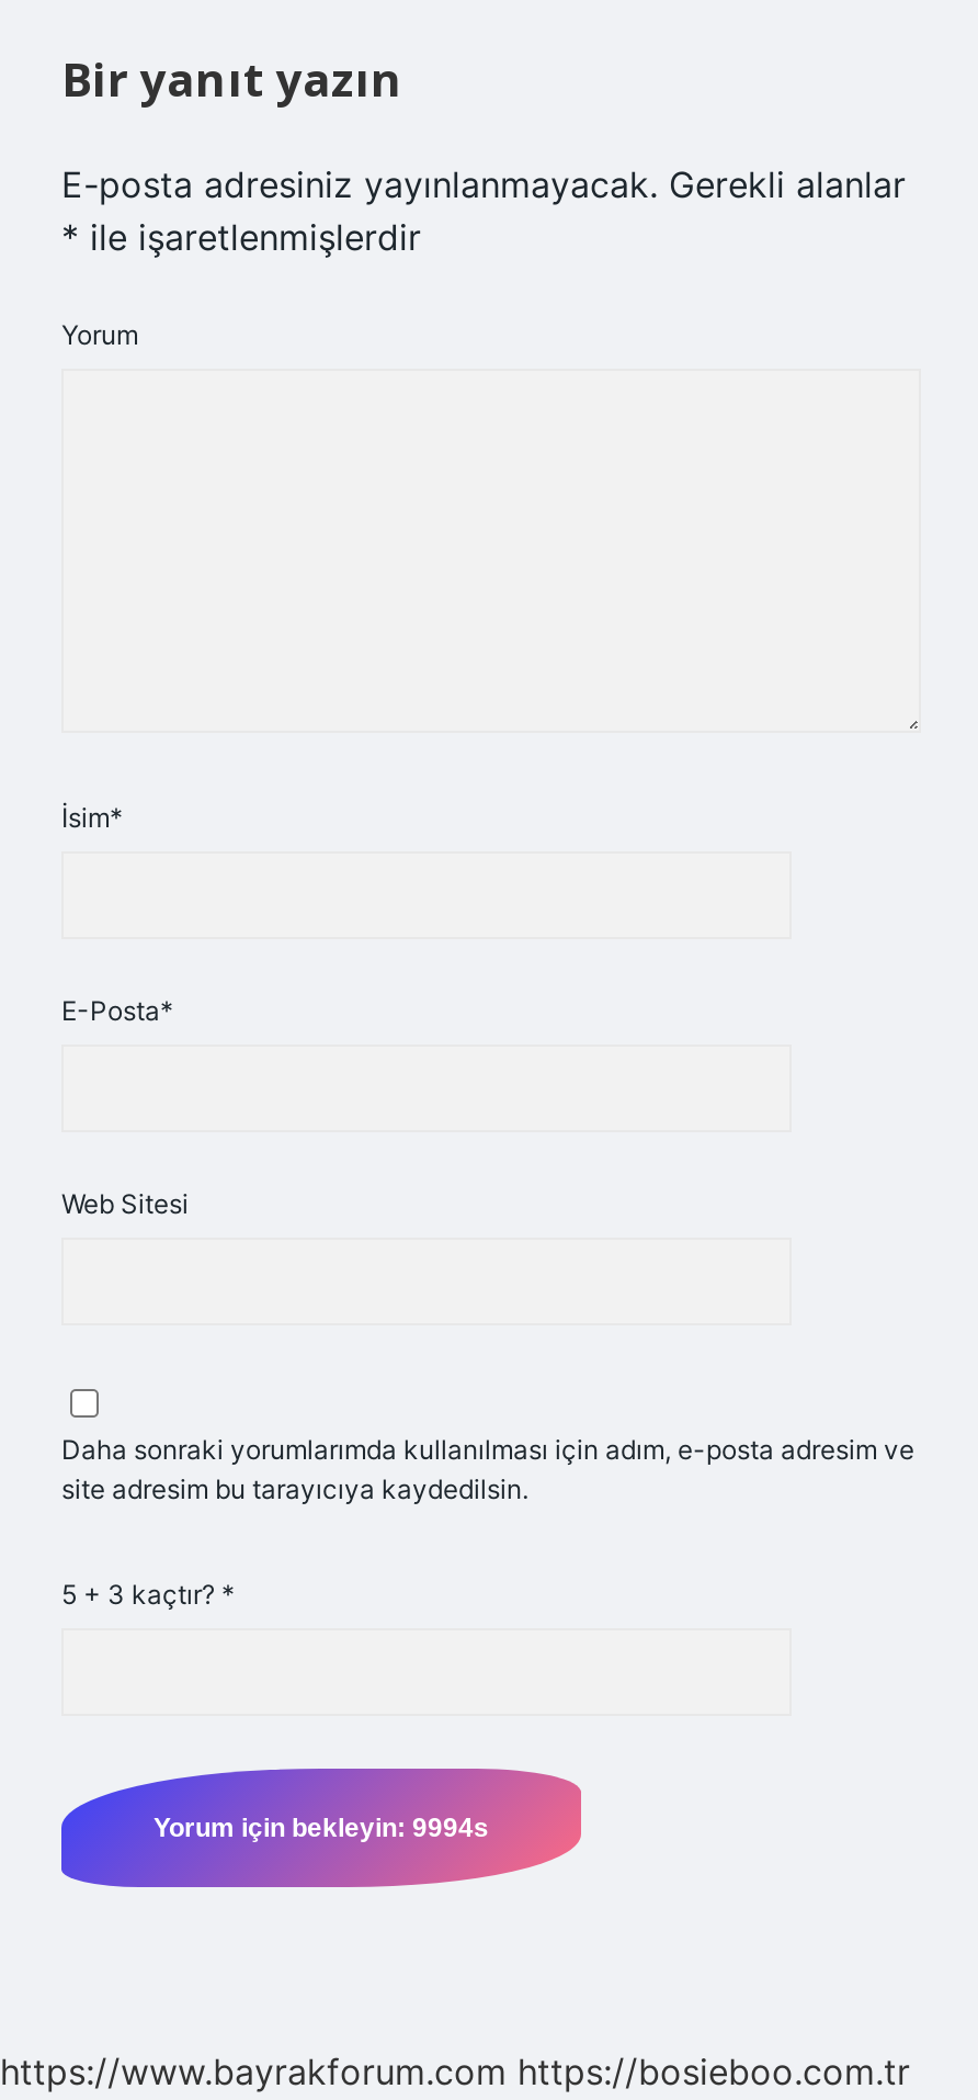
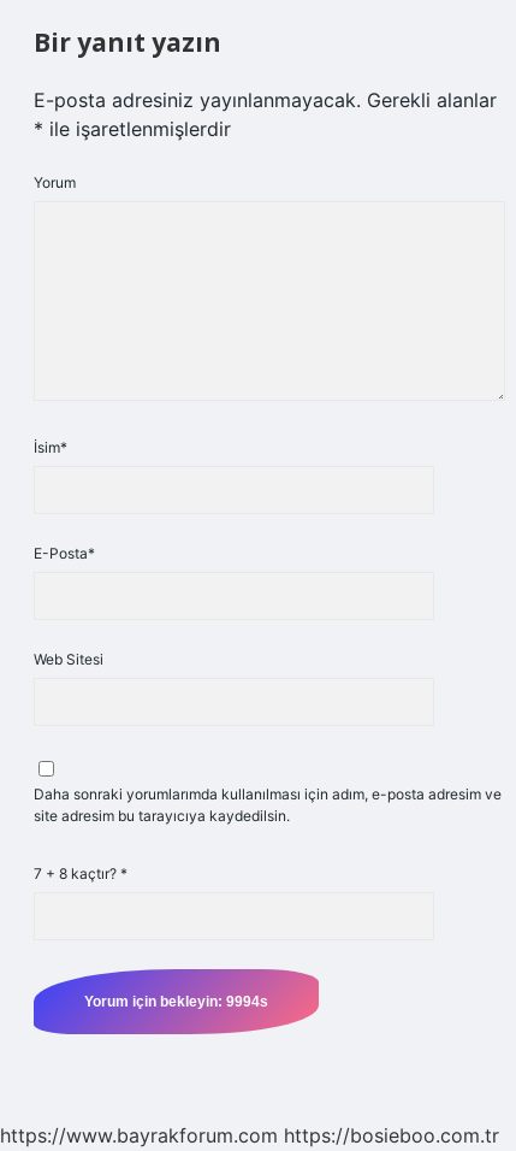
[61,1578,235,1611] 5 + 3 kaçtır? * -> [34,864,127,883] 7 + 8 kaçtır? *

